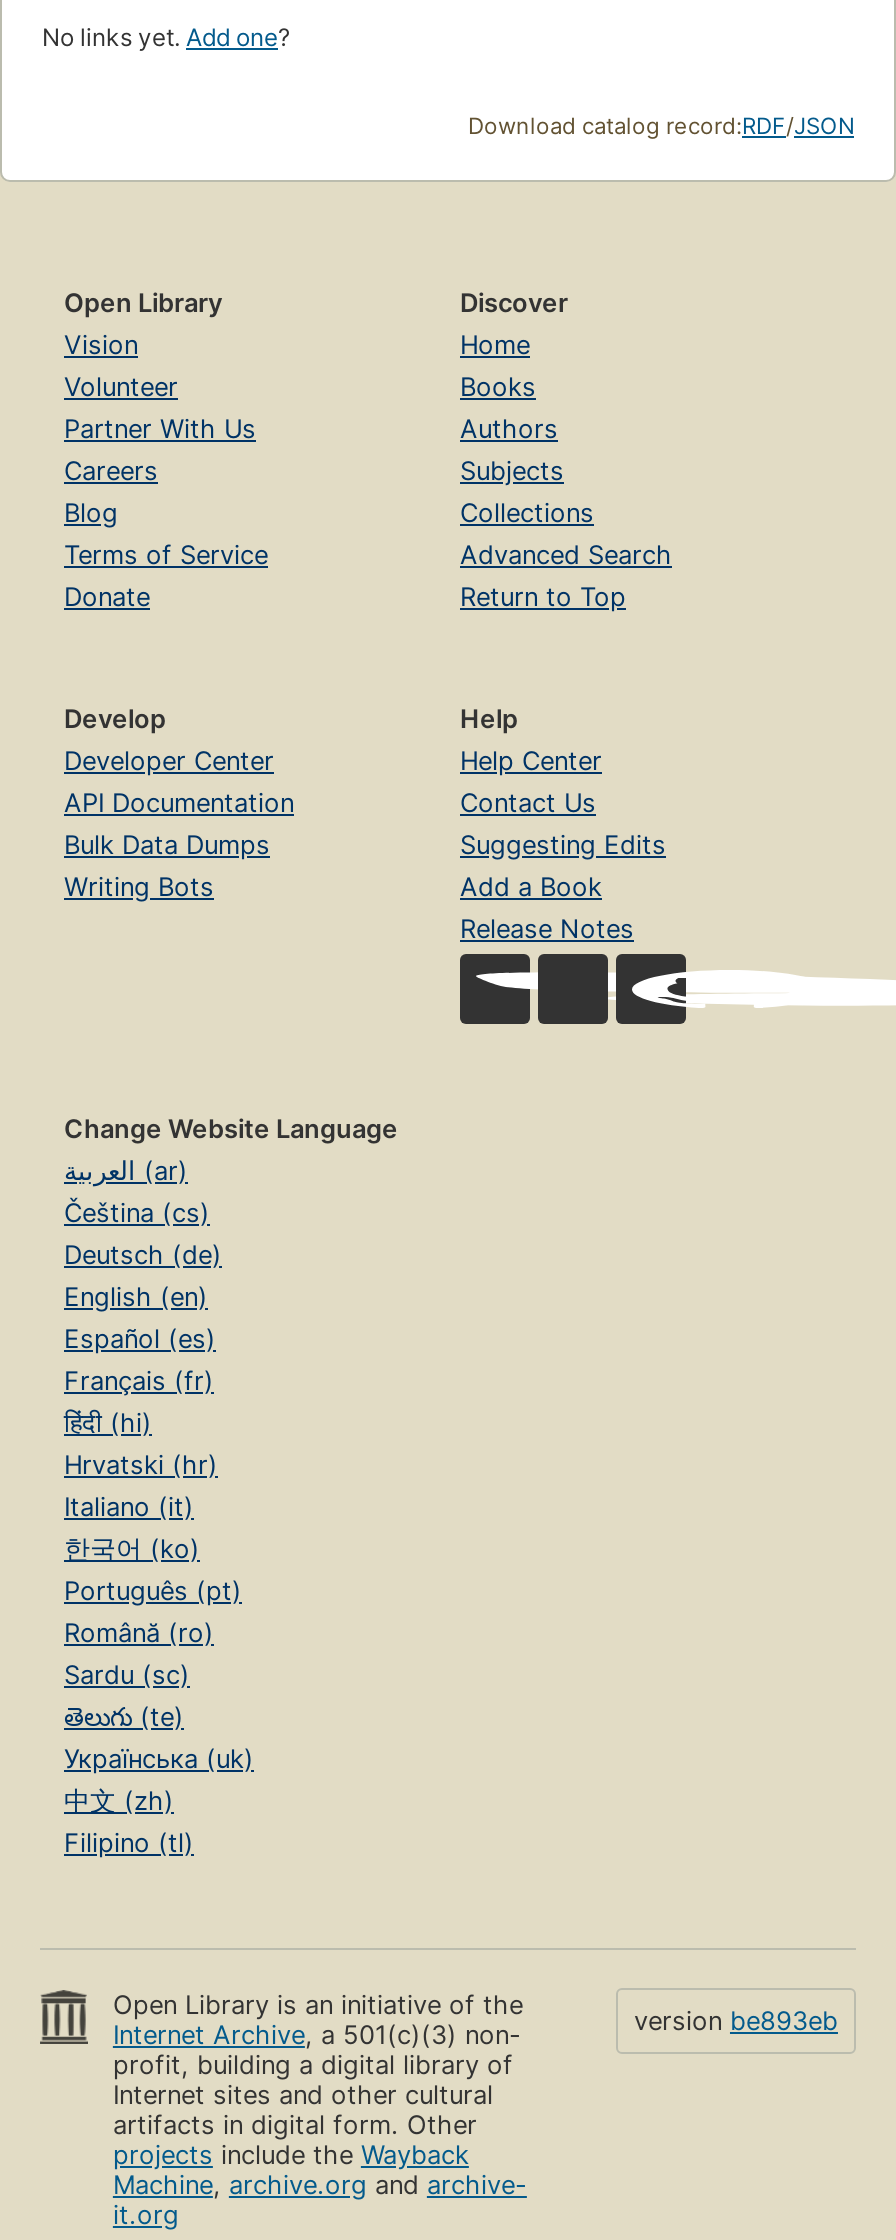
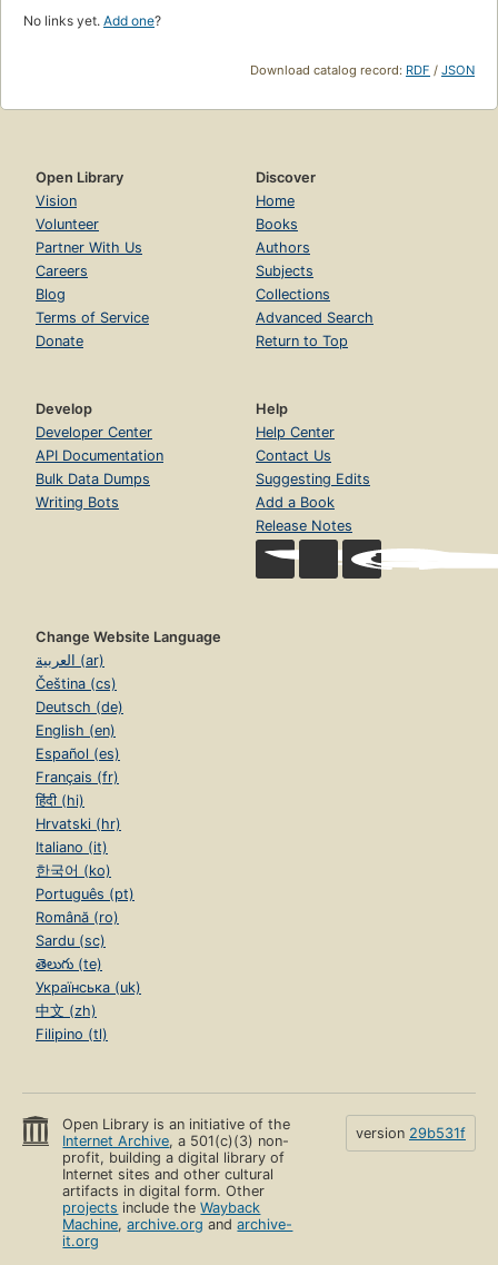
[634,2005,838,2035] version be893eb -> [356,1124,466,1141] version 29b531f

